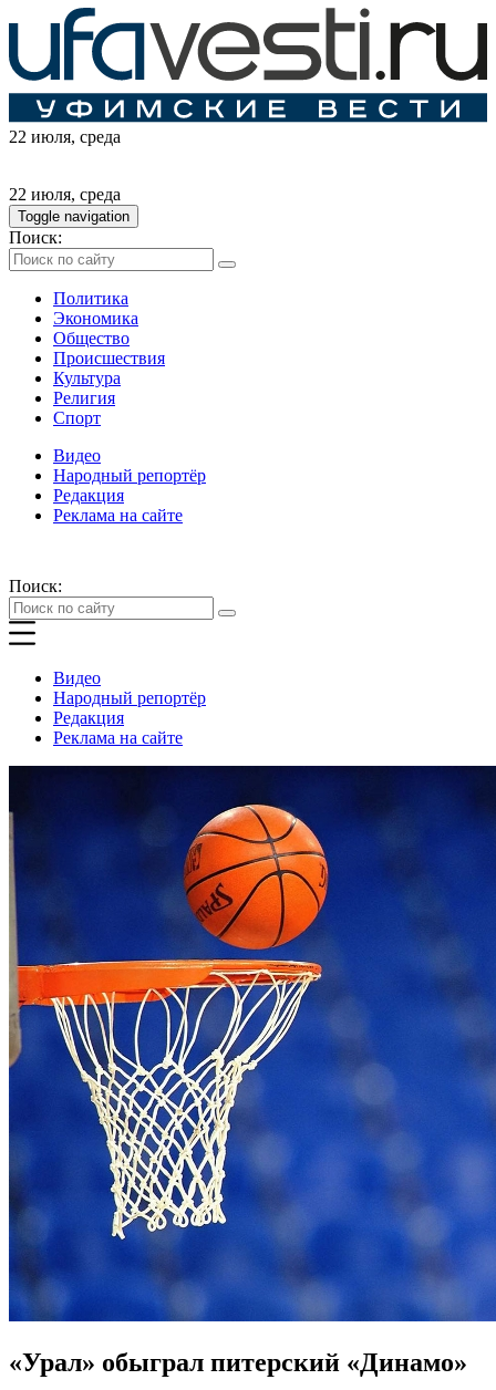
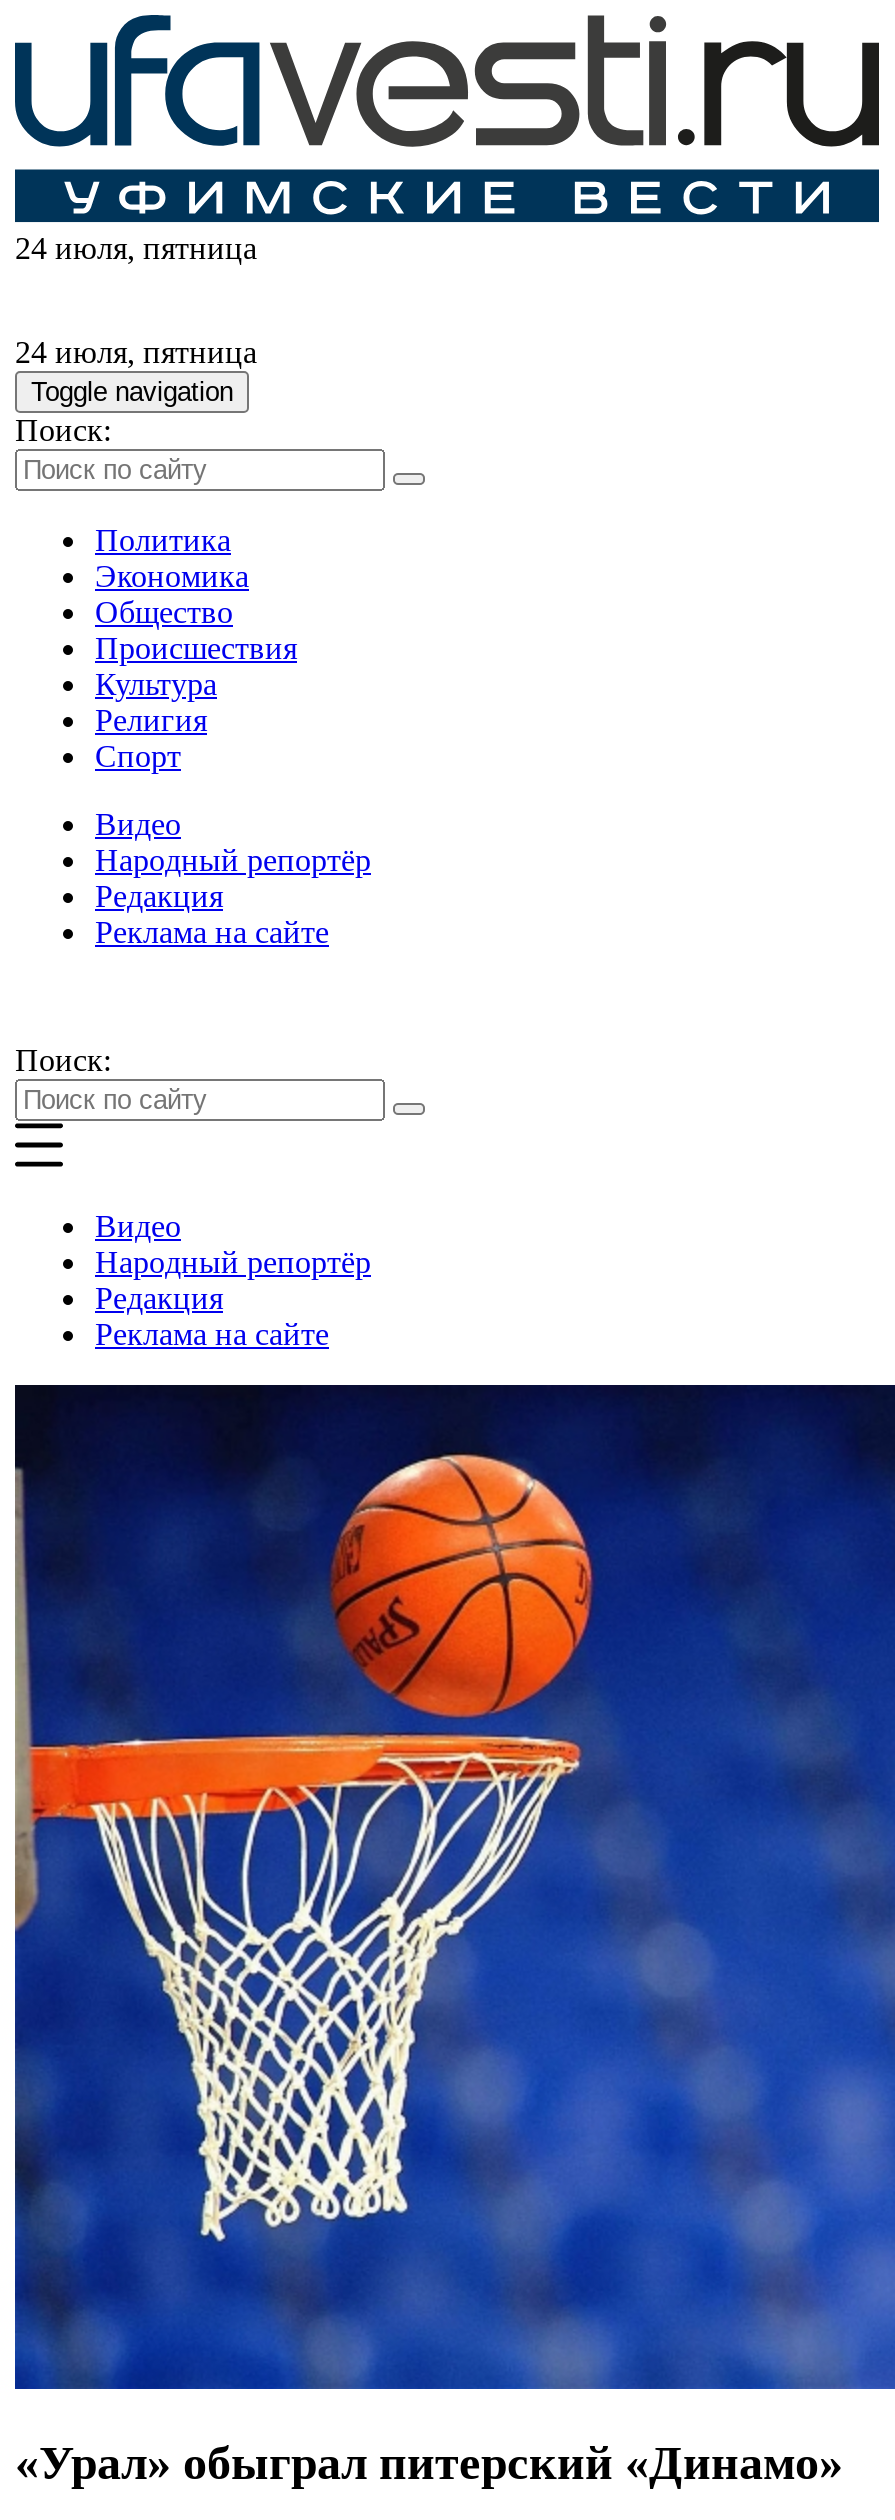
[9,128,121,147] 22 июля, среда -> [15,232,257,266] 24 июля, пятница
[9,185,121,204] 22 июля, среда -> [15,336,257,370] 24 июля, пятница

